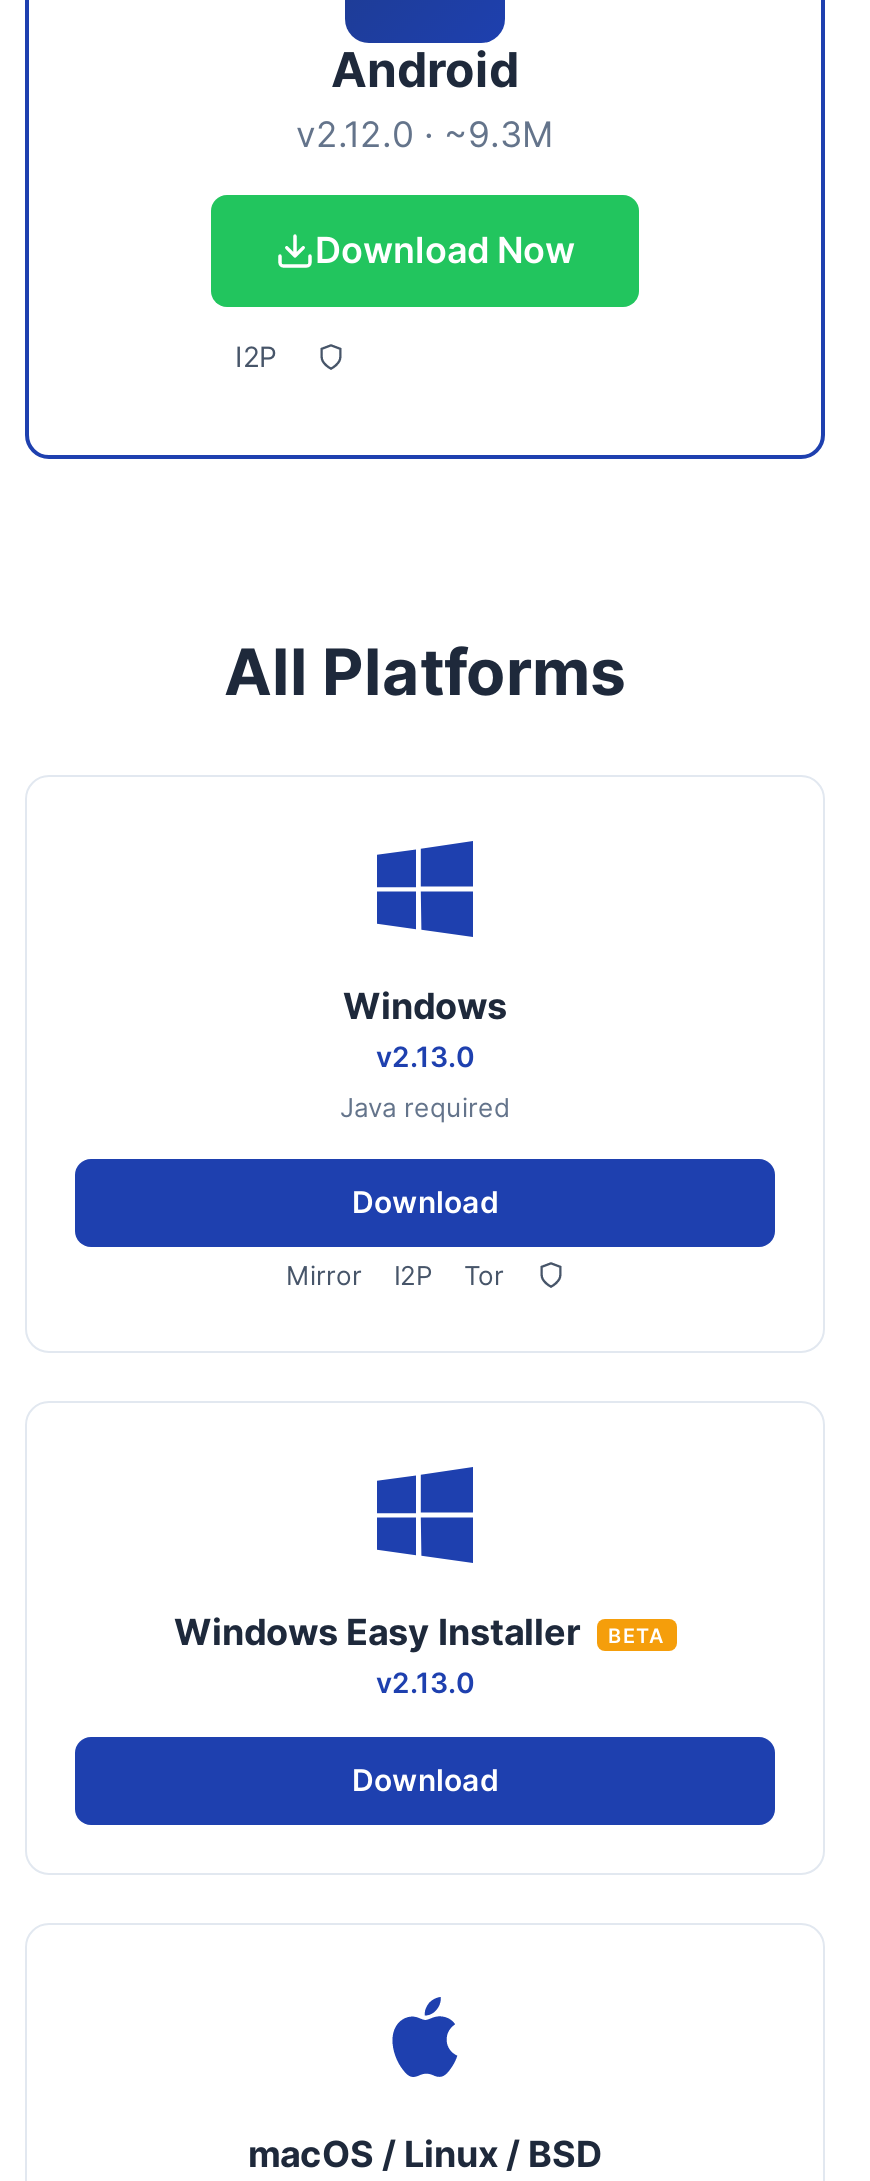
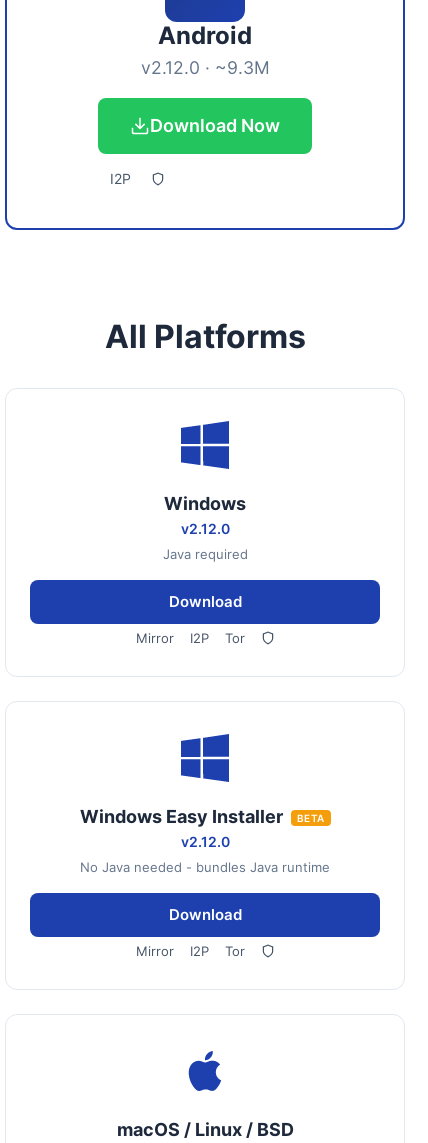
[376,1039,474,1073] v2.13.0 -> [180,520,229,537] v2.12.0
[376,1665,474,1699] v2.13.0 -> [80,833,330,875] v2.12.0 | No Java needed - bundles Java runtime
none -> [135,943,244,959] Mirror | I2P | Tor

